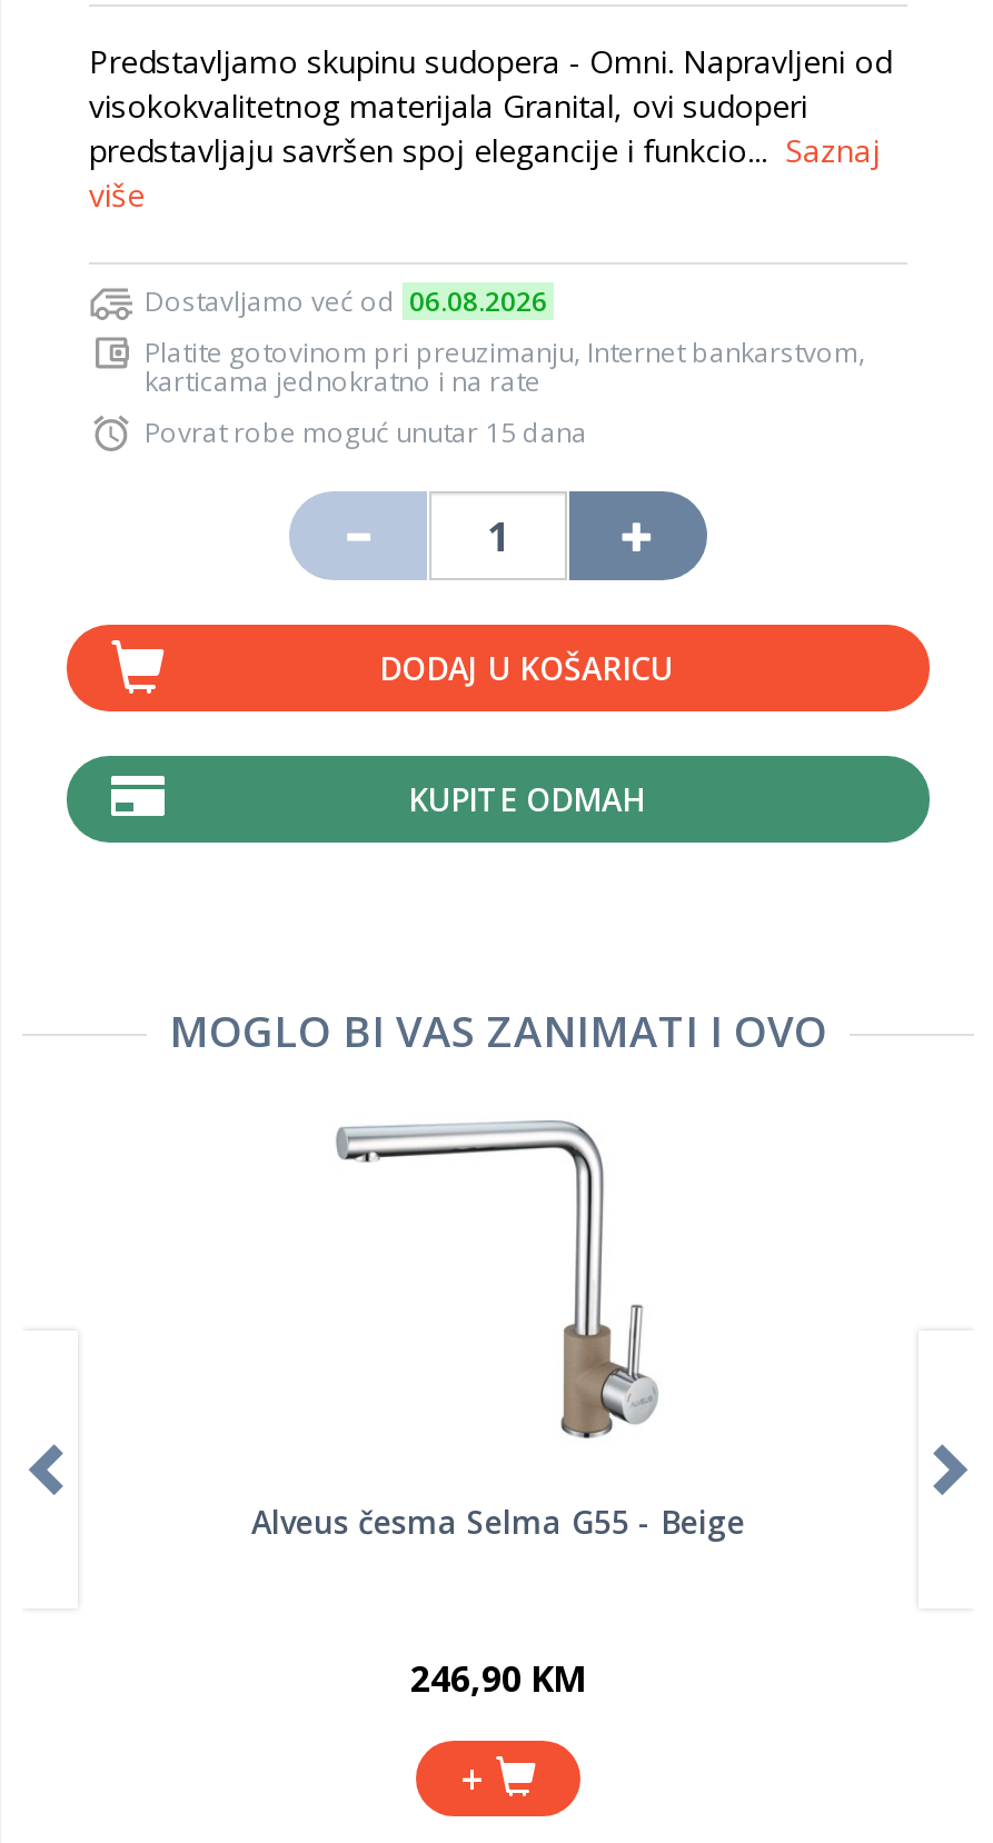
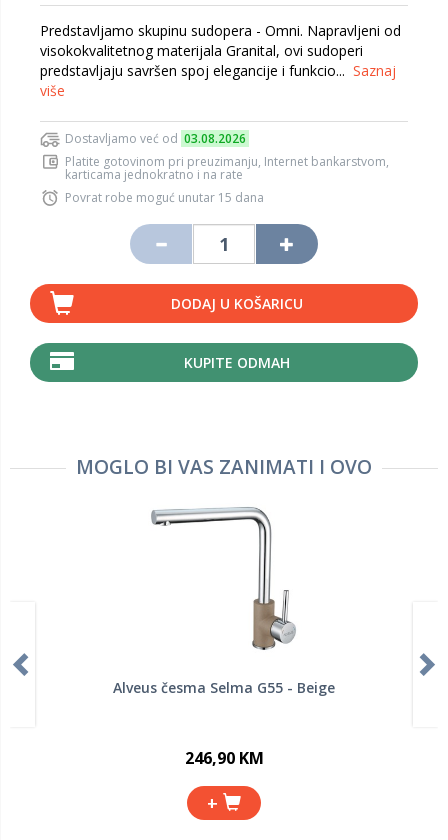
[145,282,547,320] Dostavljamo već od 06.08.2026 -> [65,130,246,147] Dostavljamo već od 03.08.2026

